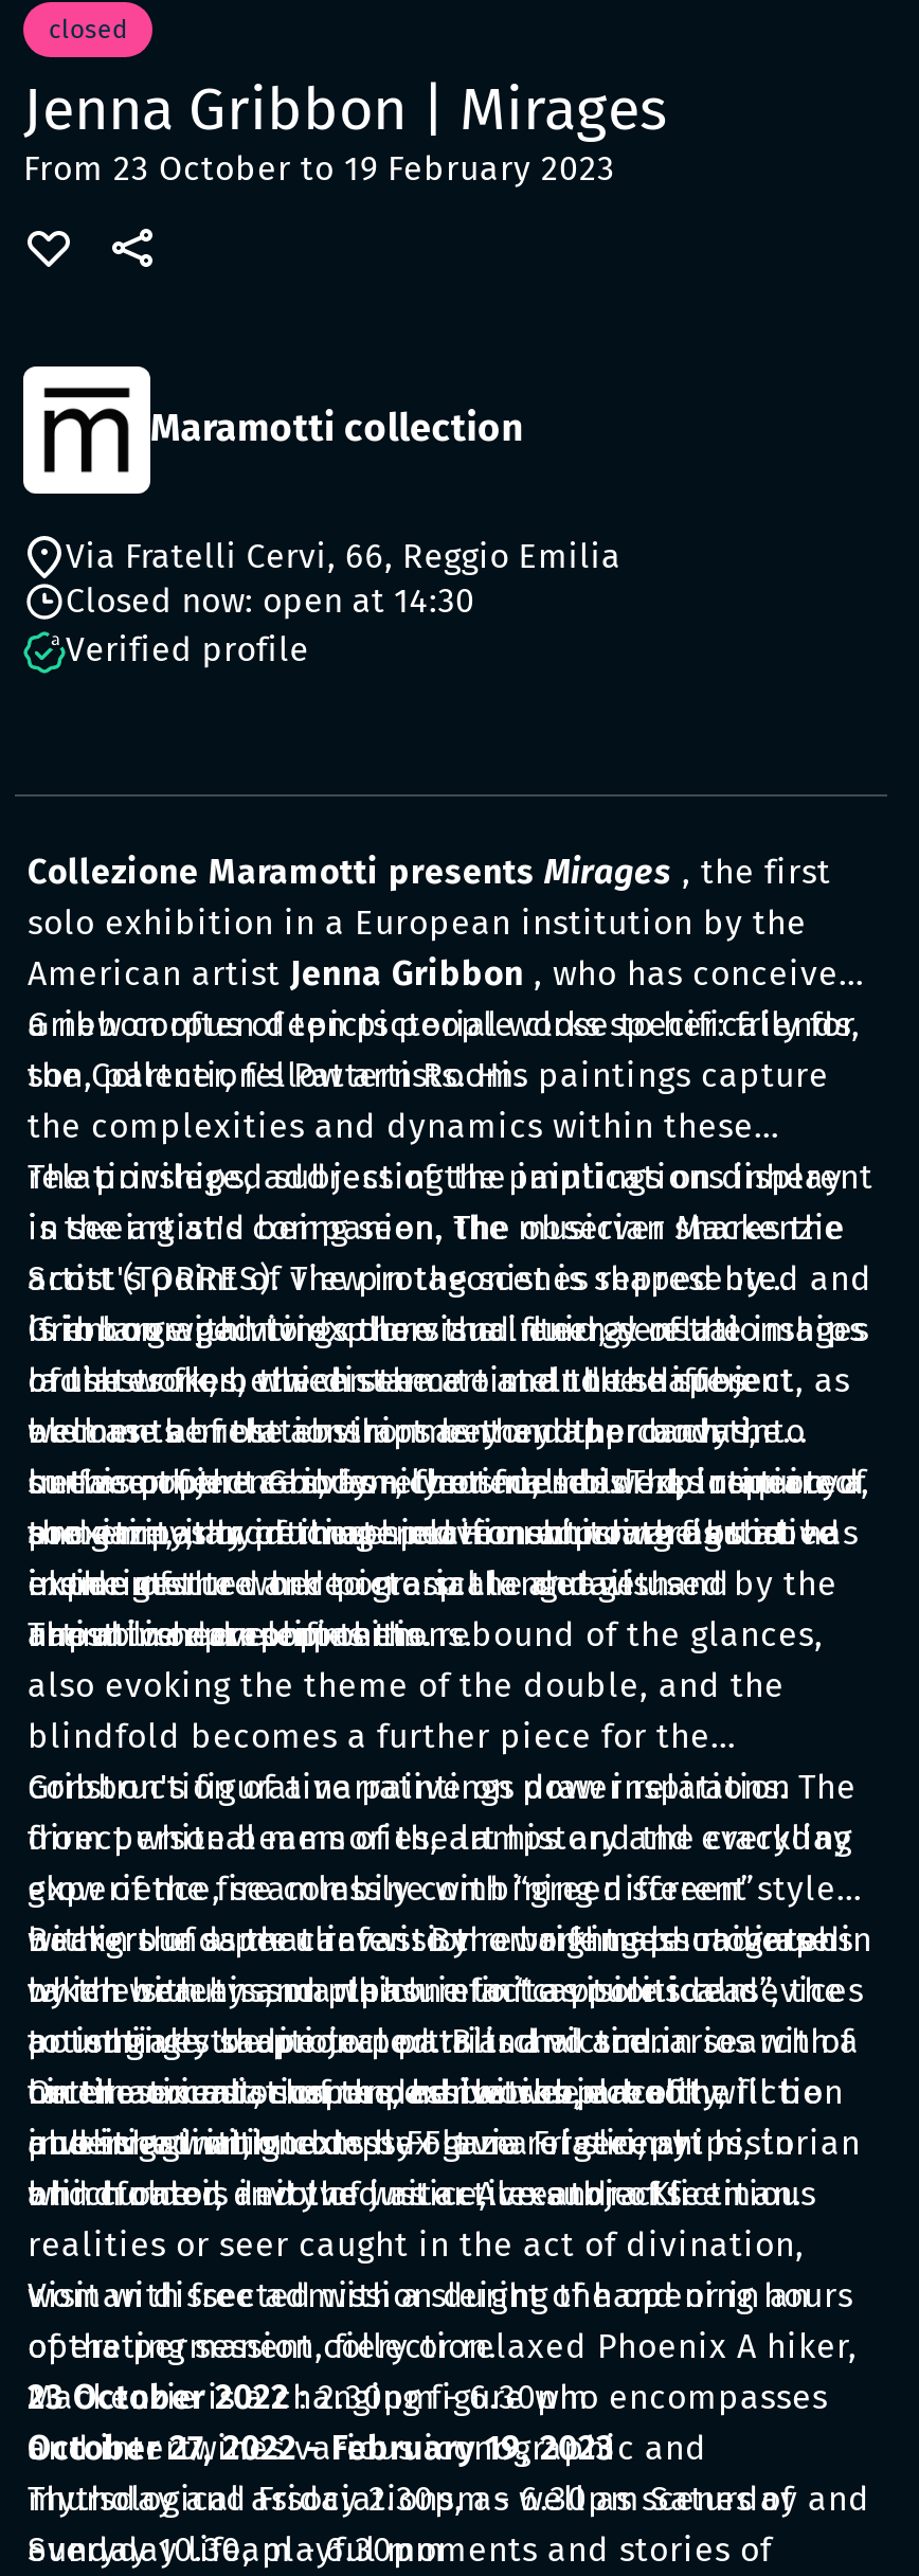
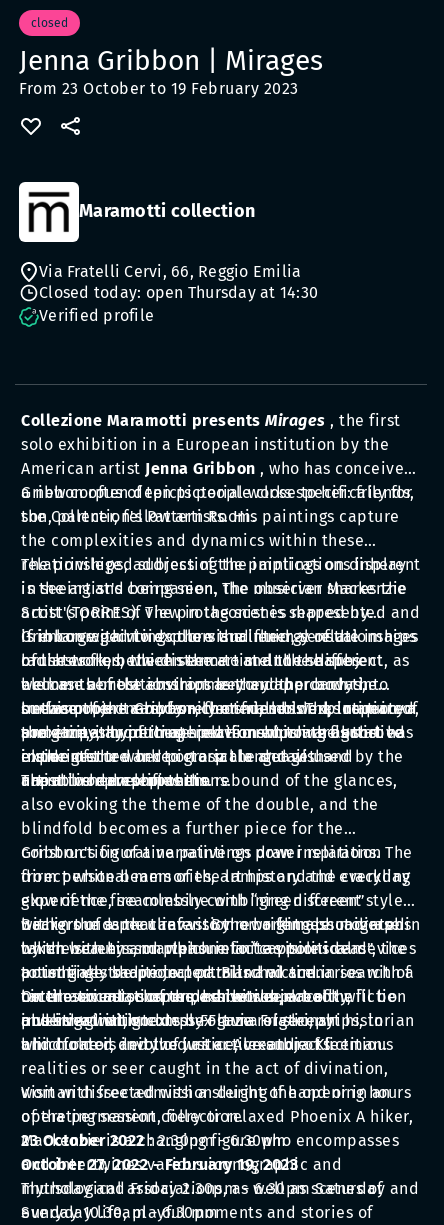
[66,581,475,621] Closed now: open at 14:30 -> [39,283,318,302] Closed today: open Thursday at 14:30

